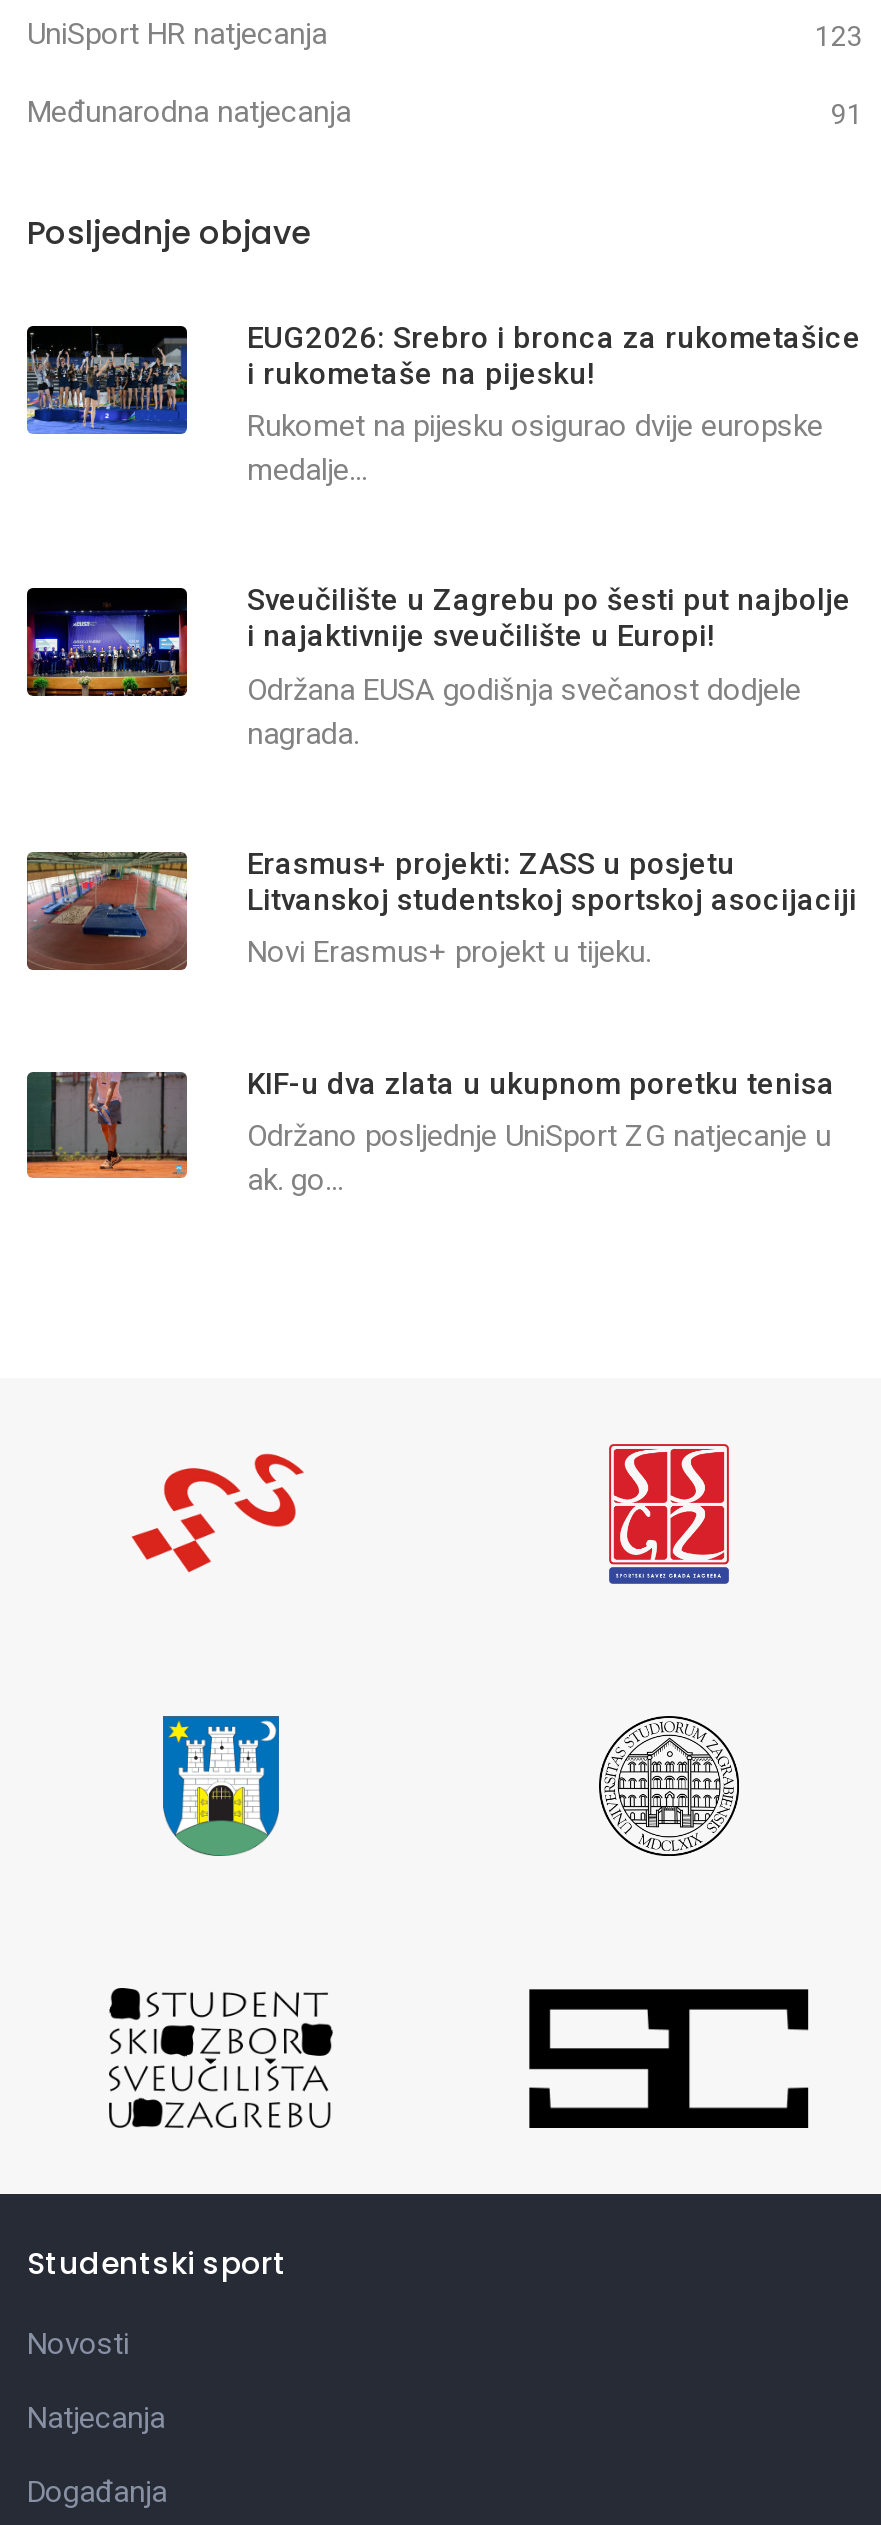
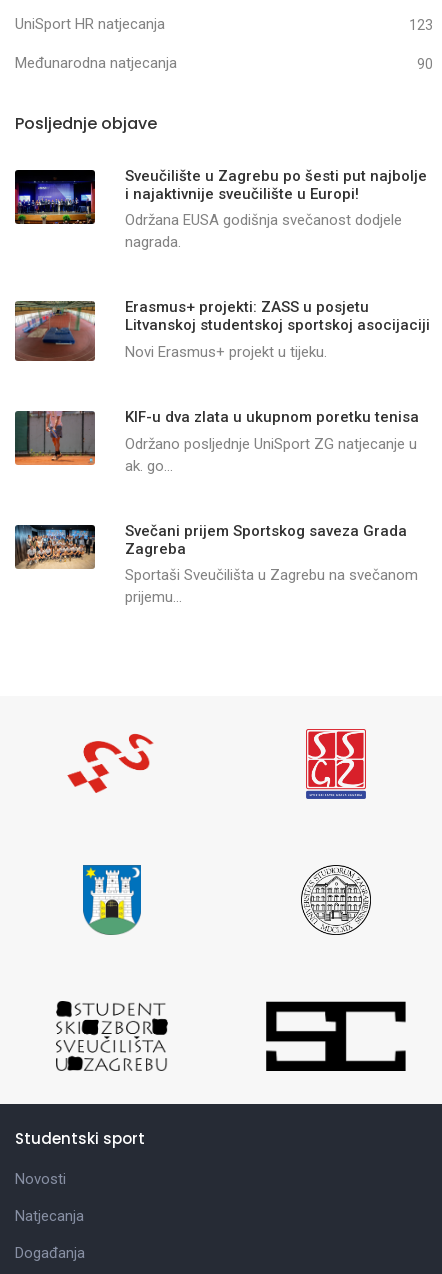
[831,99,863,131] 91 -> [417,56,433,72] 90
[25,321,861,489] [image] | EUG2026: Srebro i bronca za rukometašice | i rukometaše na pijesku! | Rukomet na pijesku osigurao dvije europske | medalje... -> none
moved [25,583,857,1197] -> [14,167,430,475]: [image] | Sveučilište u Zagrebu po šesti put najbolje | i najaktivnije sveučilište u Europi! | ... | Održano posljednje UniSport ZG natjecanje u | ak. go...
none -> [14,522,418,606] [image] | Svečani prijem Sportskog saveza Grada | Zagreba | Sportaši Sveučilišta u Zagrebu na svečanom | prijemu...

